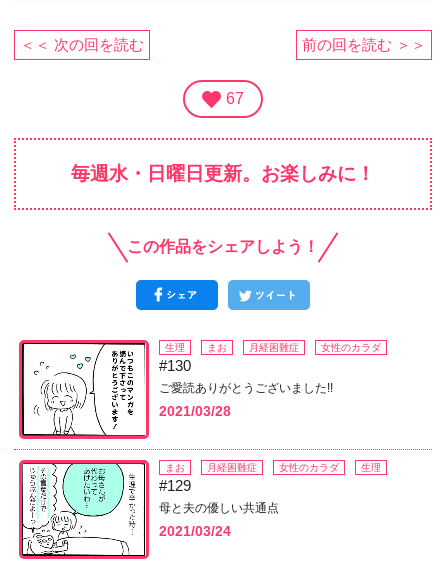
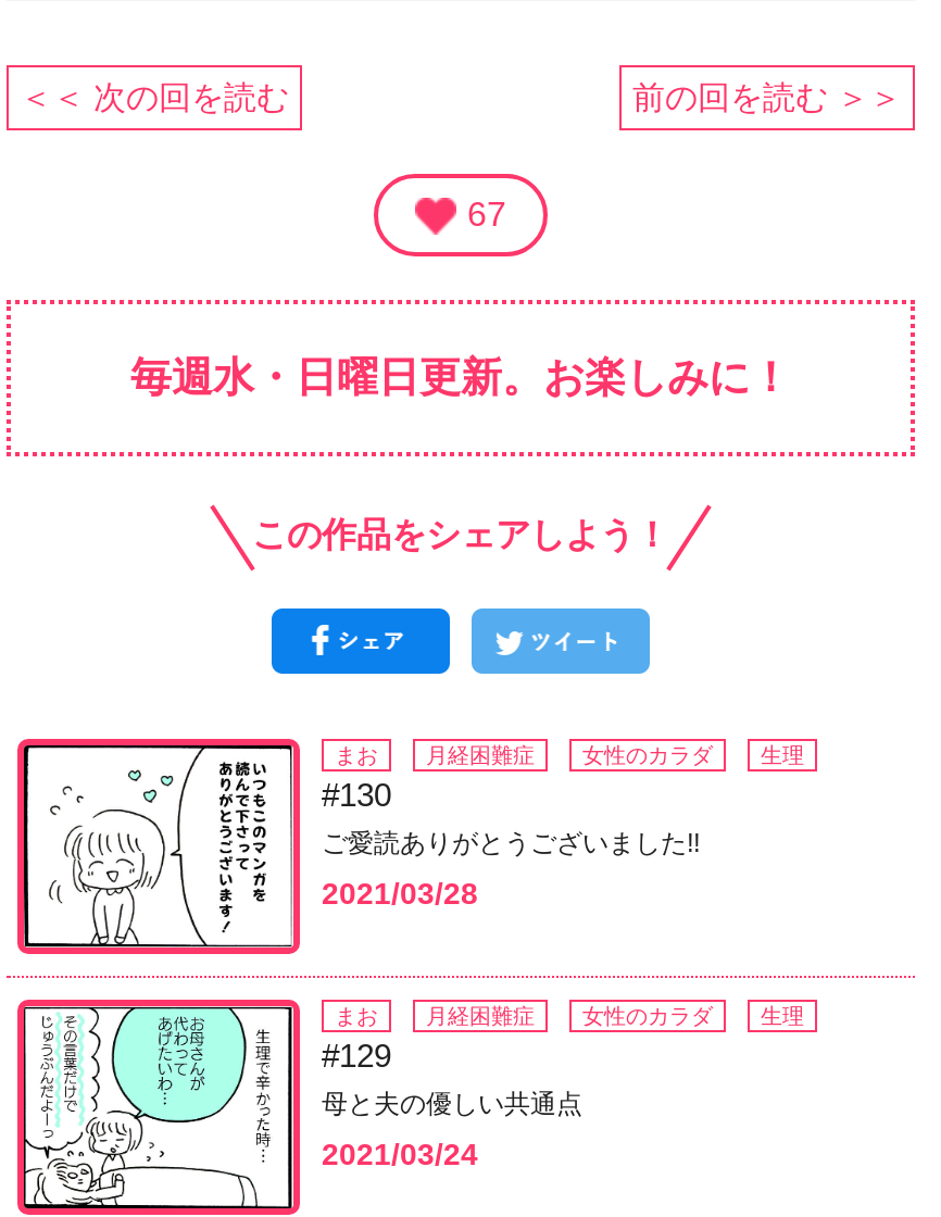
[165,342,185,353] 生理 -> none
none -> [761,742,804,766] 生理

